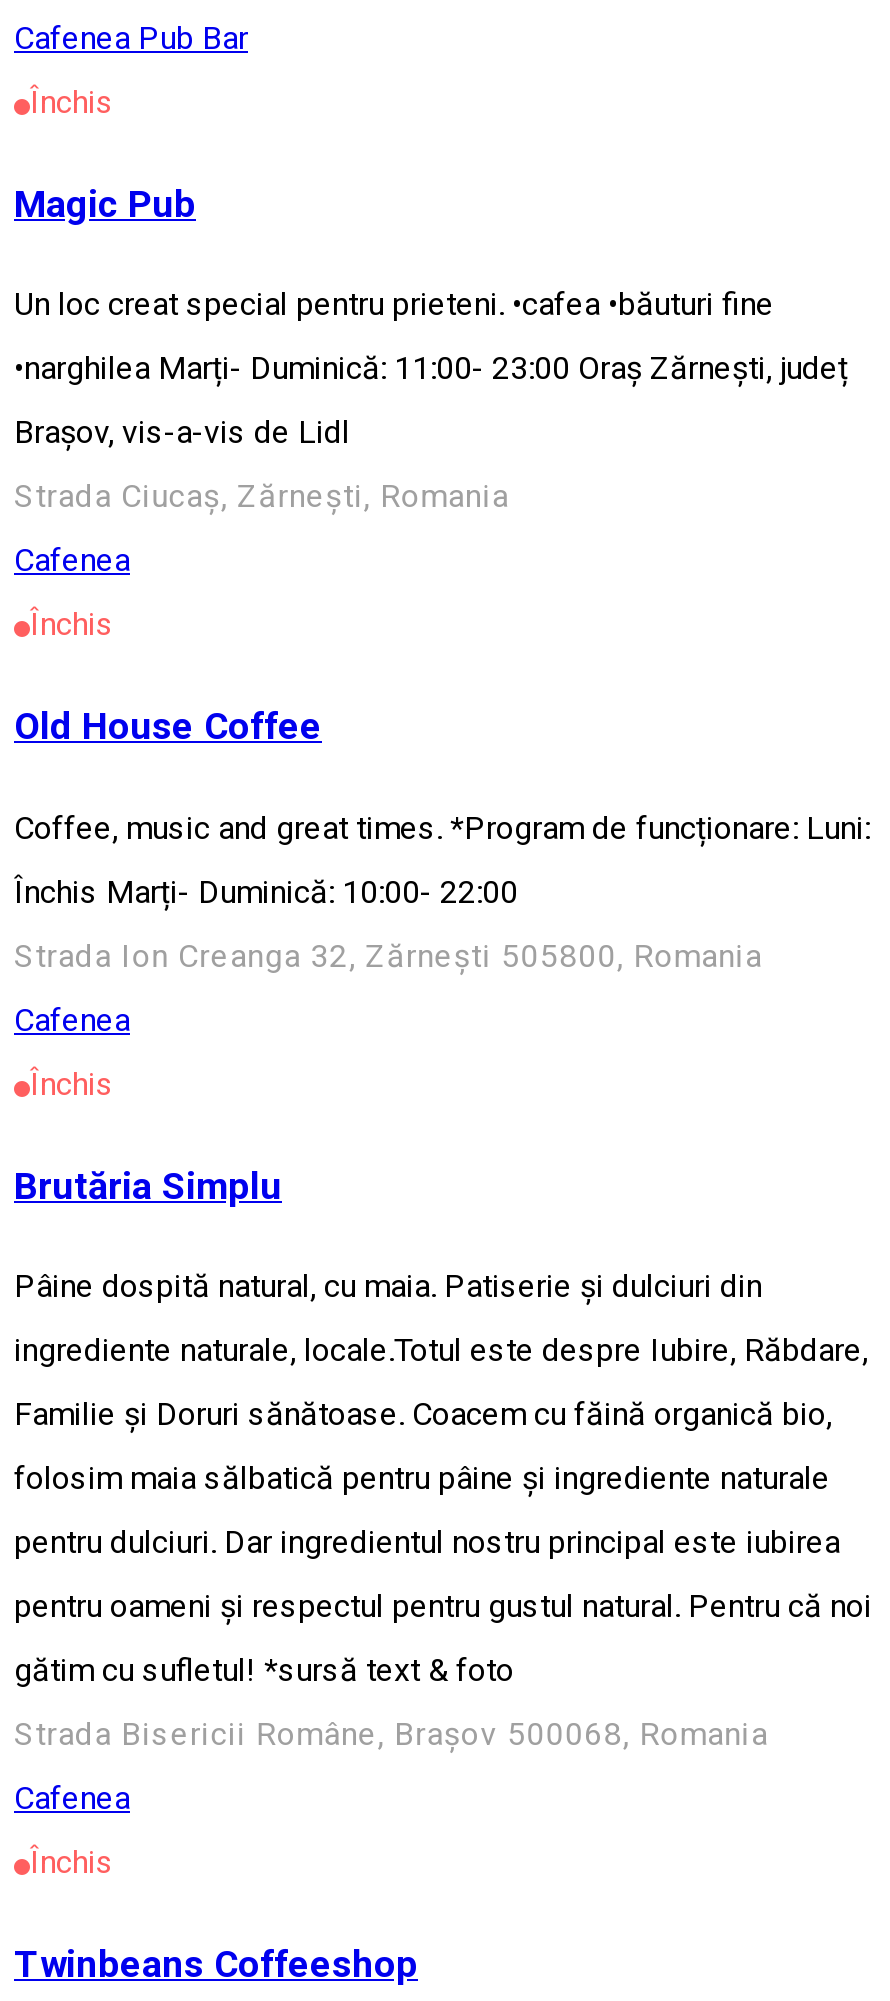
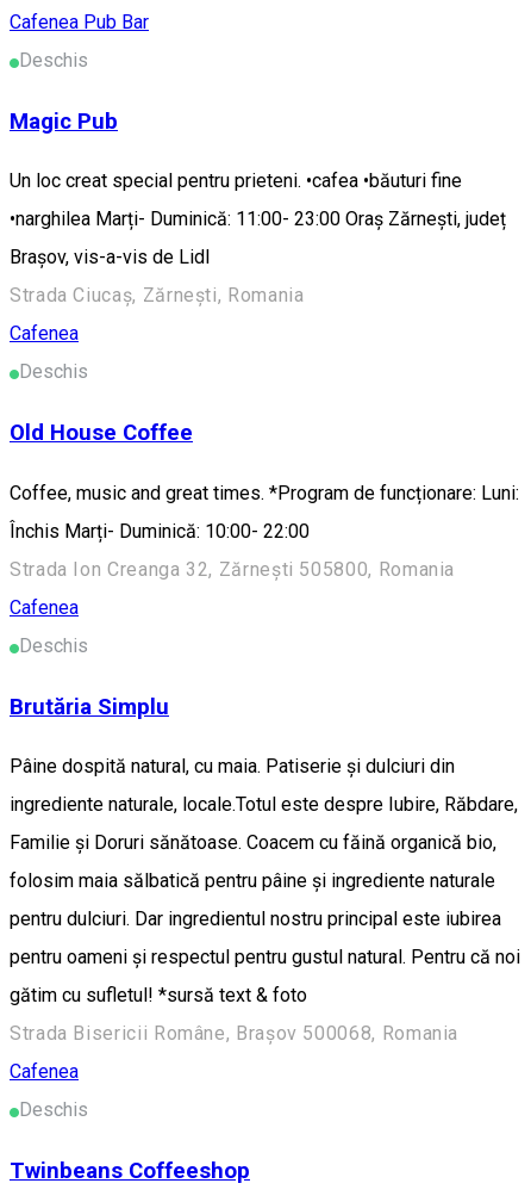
[30,83,114,121] Închis -> [19,49,88,72] Deschis
[30,606,114,644] Închis -> [19,361,88,383] Deschis
[30,1065,114,1103] Închis -> [19,634,88,657] Deschis
[30,1844,114,1882] Închis -> [19,1099,88,1121] Deschis

